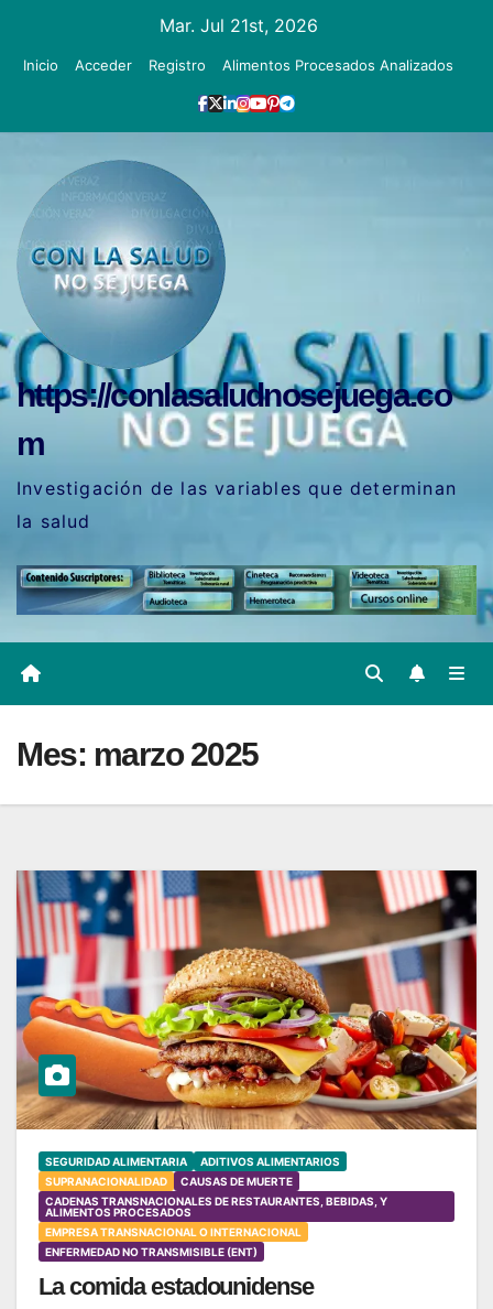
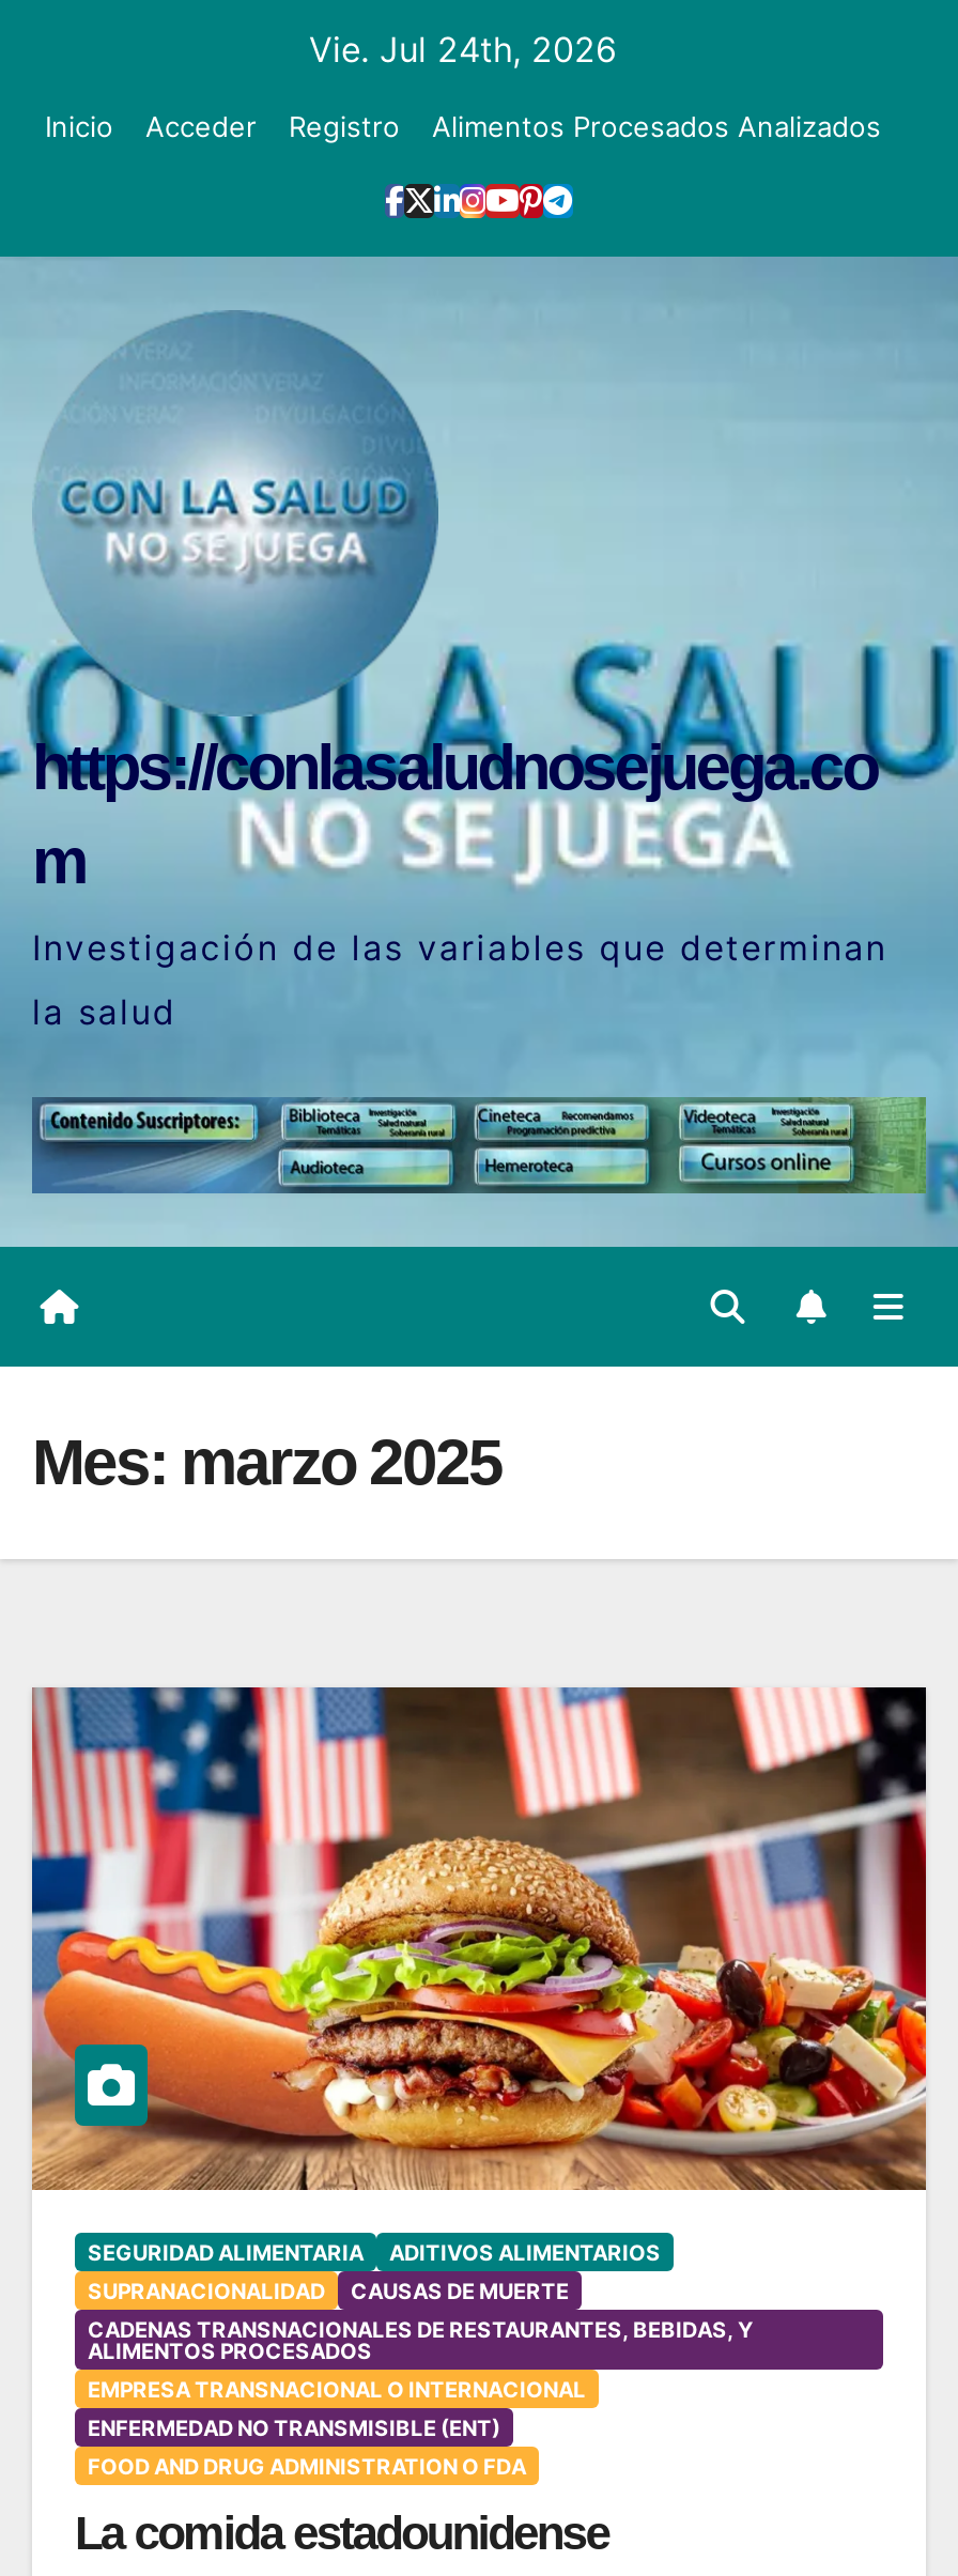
[159,14,317,36] Mar. Jul 21st, 2026 -> [309,28,617,71] Vie. Jul 24th, 2026
none -> [88,2454,526,2480] FOOD AND DRUG ADMINISTRATION O FDA

